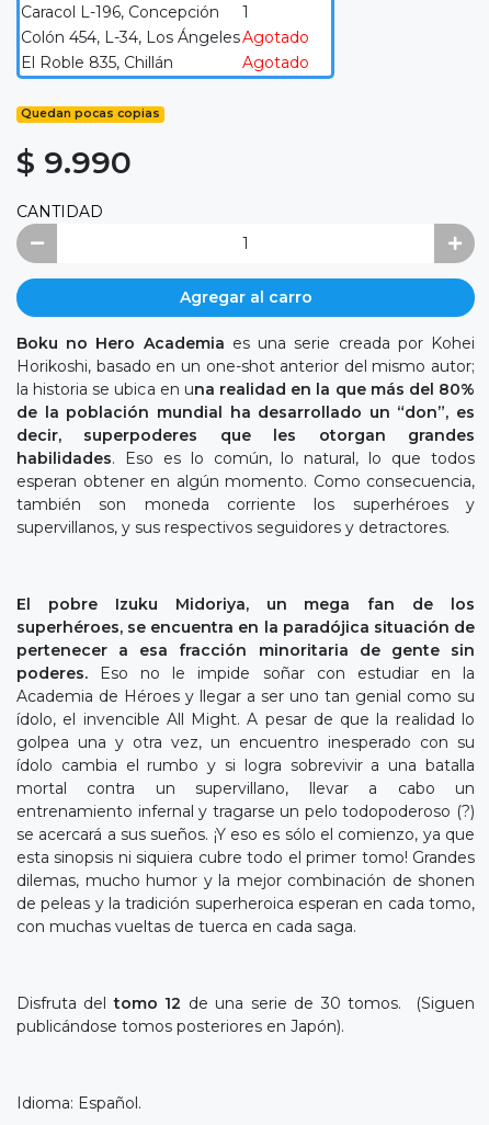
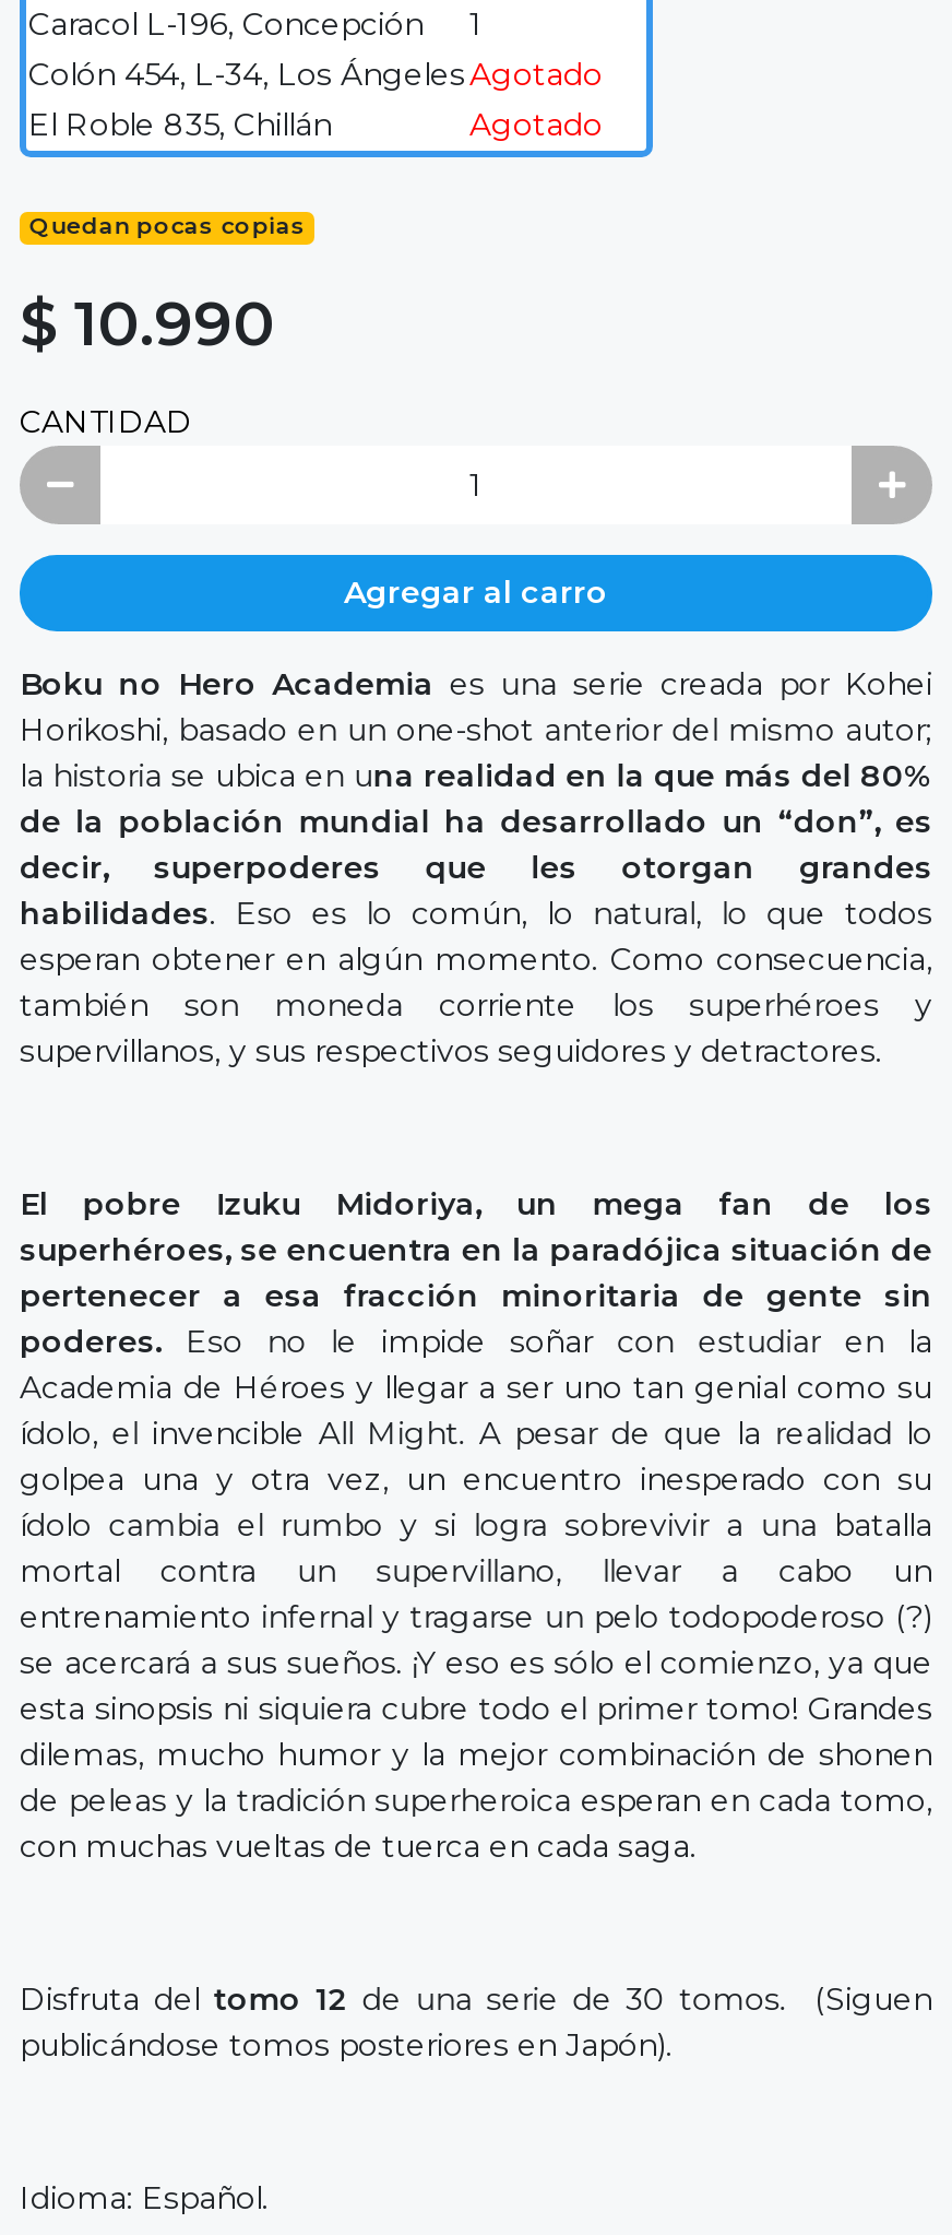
[16,144,132,181] $ 9.990 -> [20,287,275,361] $ 10.990

